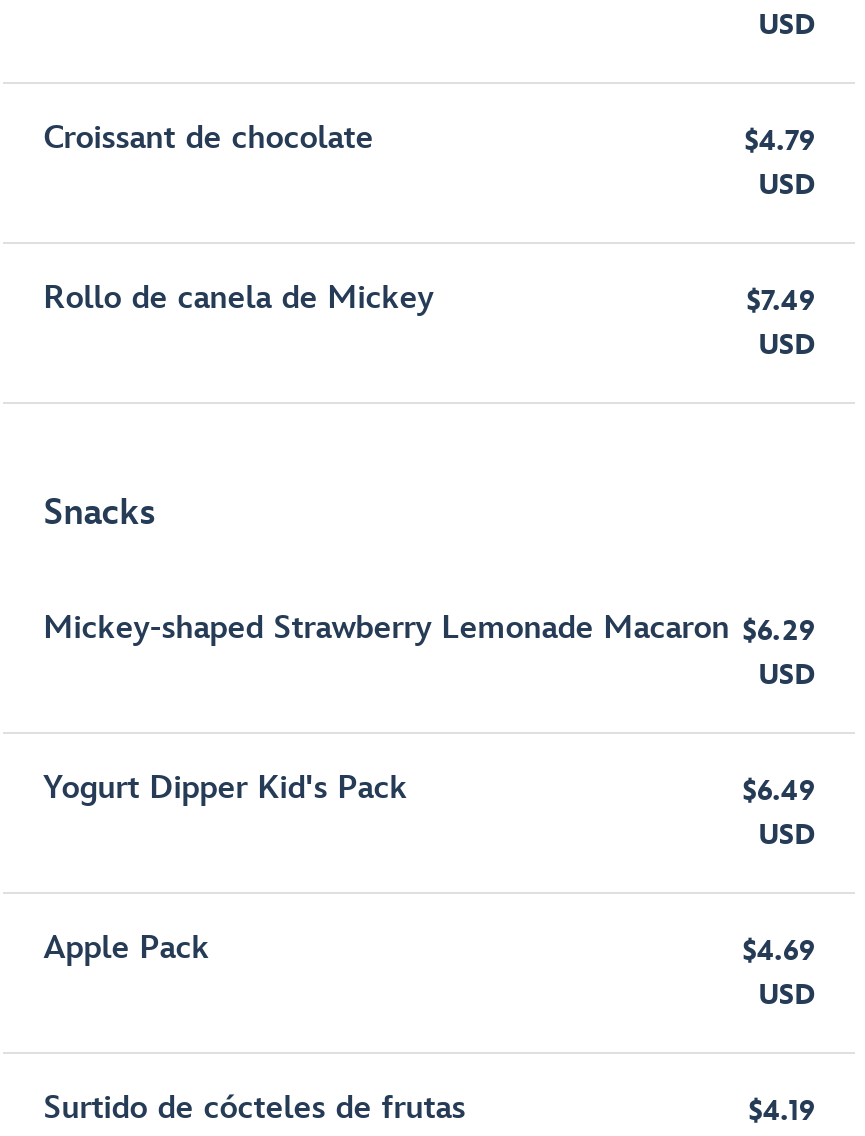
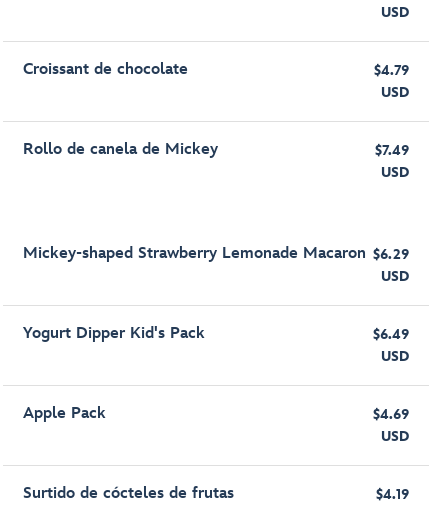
[43,492,155,534] Snacks -> none

